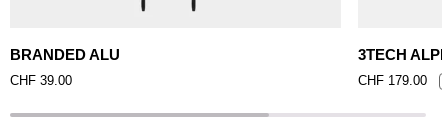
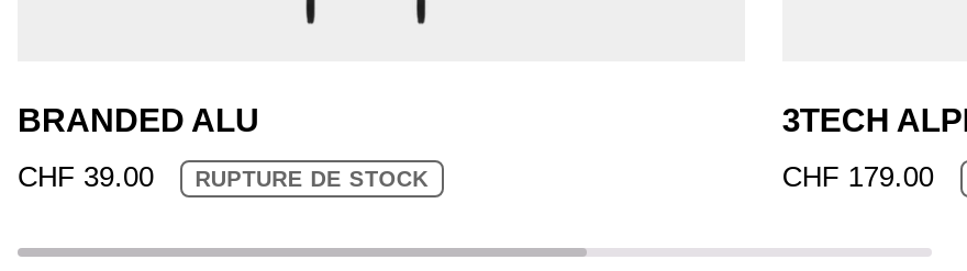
none -> [195,167,428,191] RUPTURE DE STOCK

